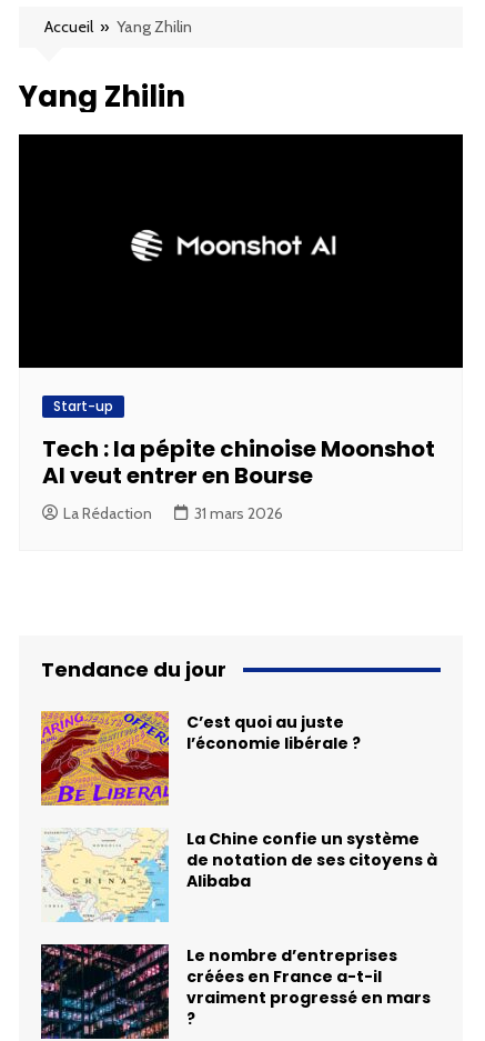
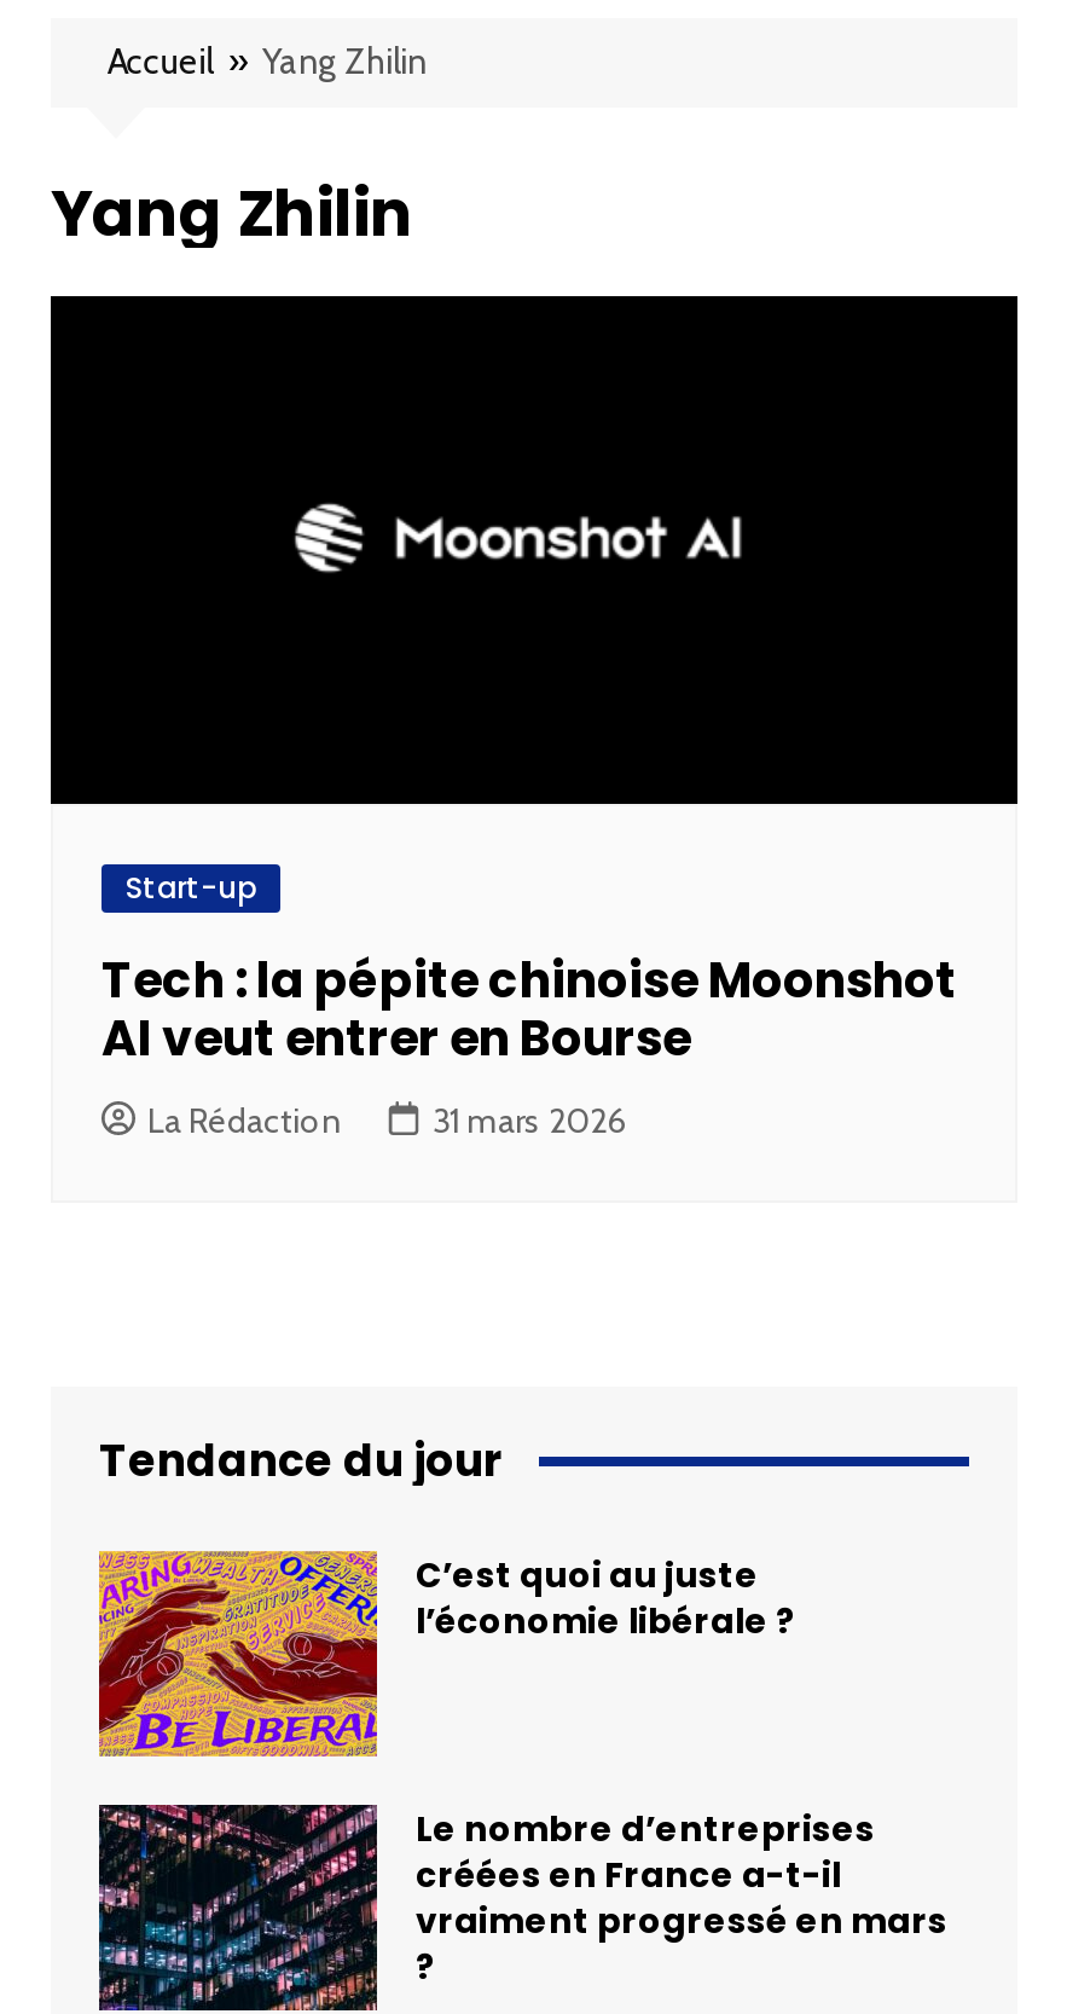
[41,828,437,922] [image] | La Chine confie un système | de notation de ses citoyens à | Alibaba -> none

